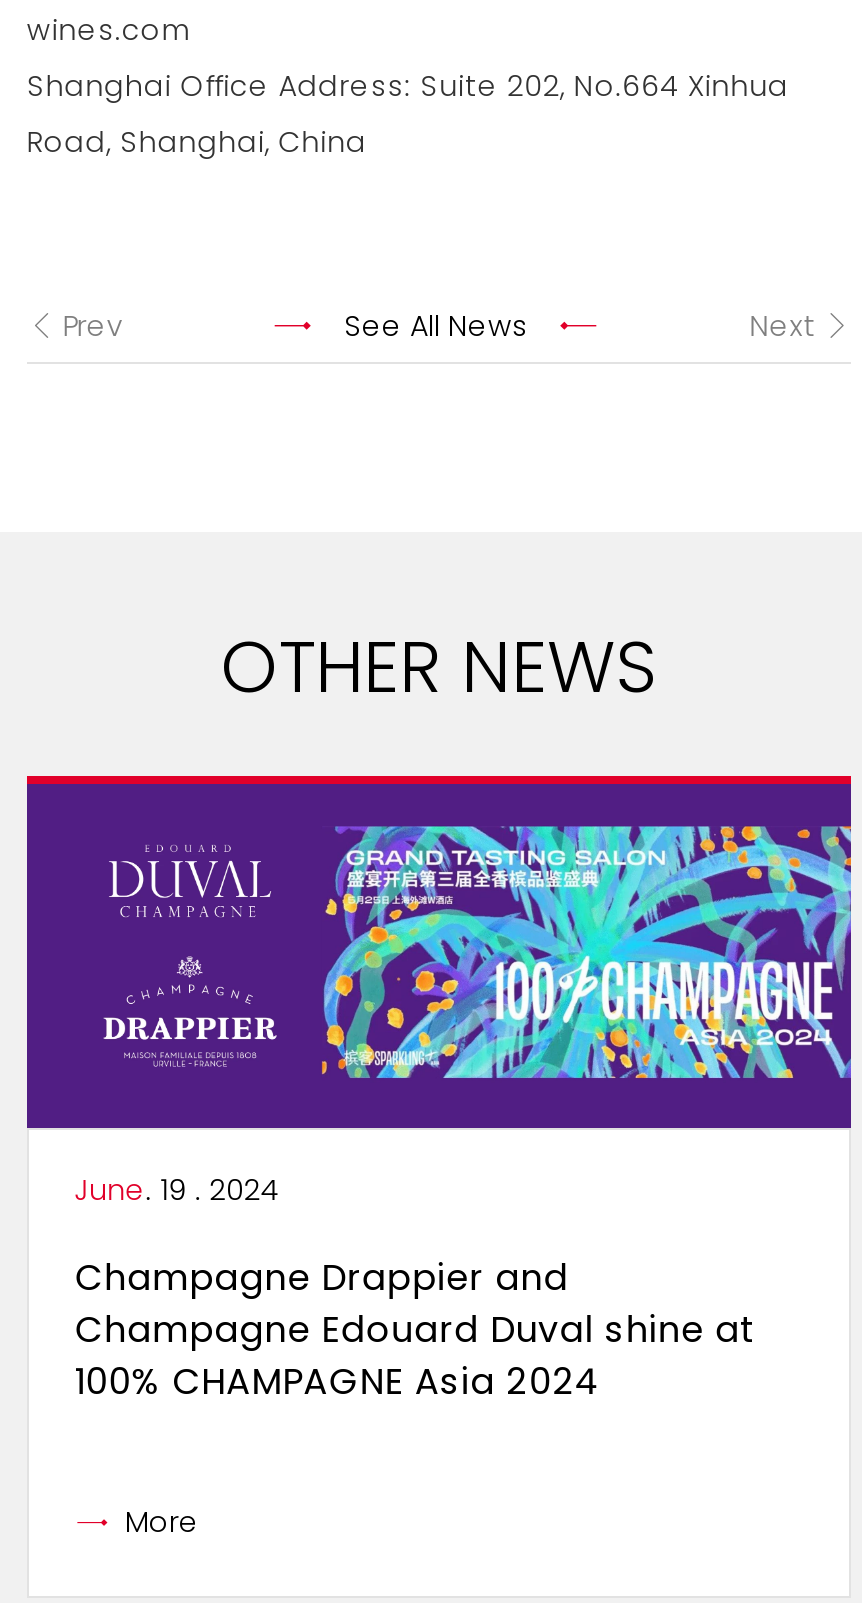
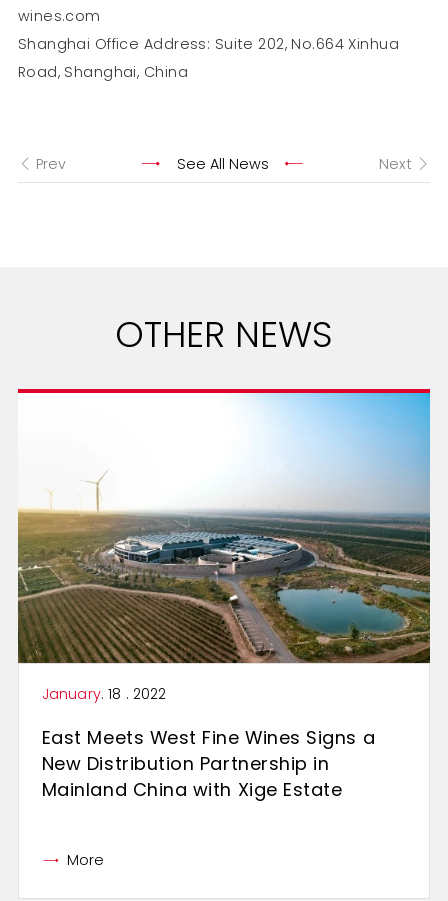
[25,782,853,1210] [image] | June. 19 . 2024 -> [17,392,431,704] [image] | January. 18 . 2022
[75,1252,755,1406] Champagne Drappier and | Champagne Edouard Duval shine at | 100% CHAMPAGNE Asia 2024 -> [42,725,375,802] East Meets West Fine Wines Signs a | New Distribution Partnership in | Mainland China with Xige Estate

